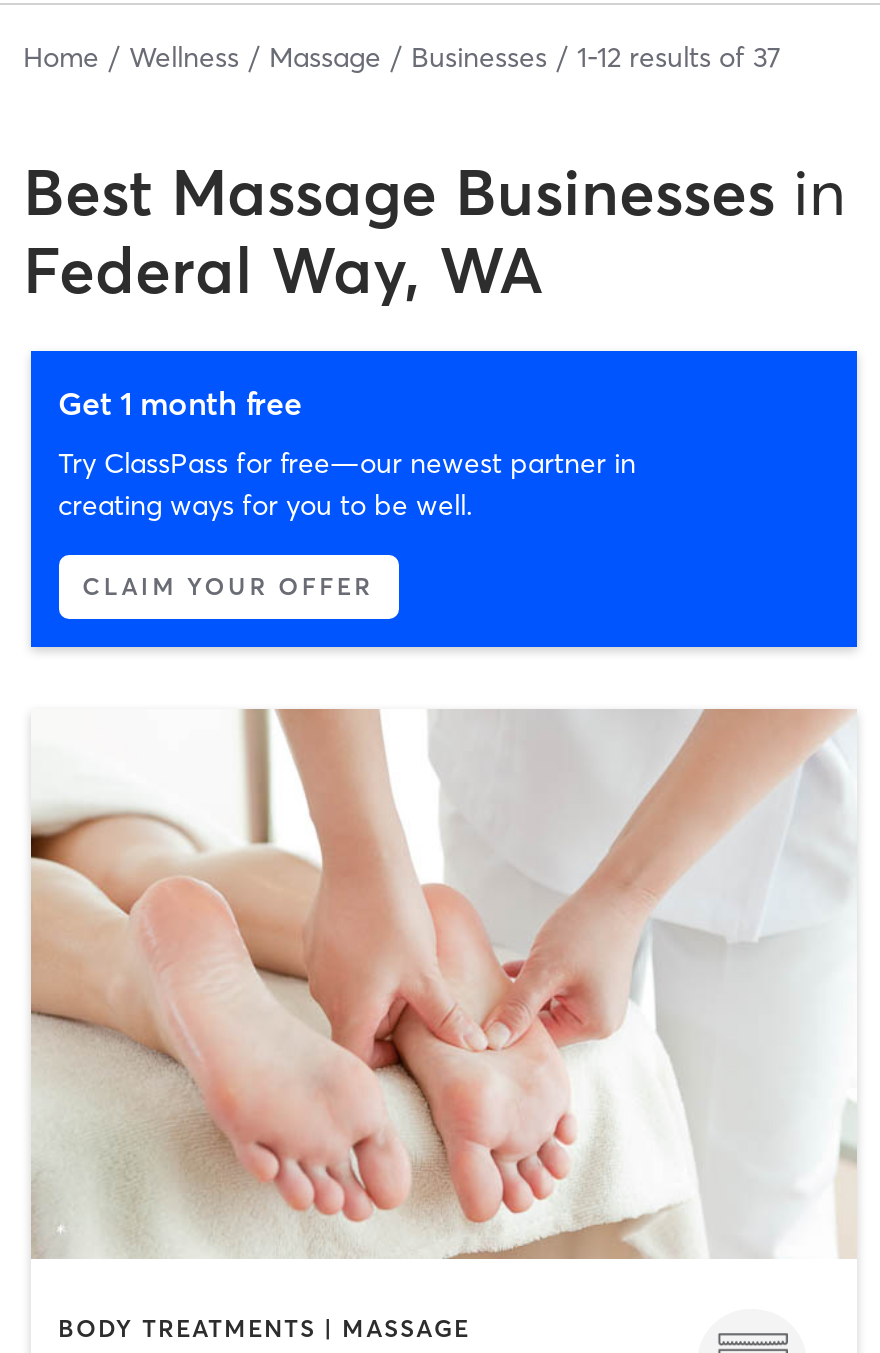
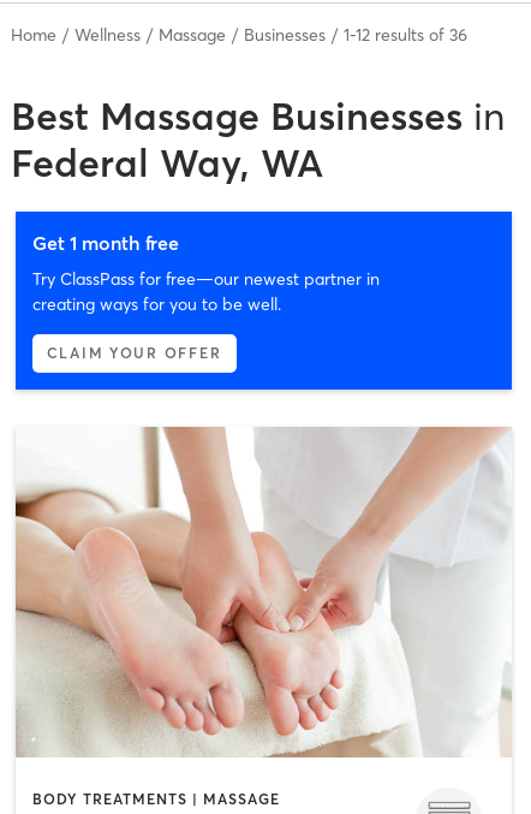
[23,38,781,74] Home Wellness Massage Businesses 1-12 results of 37 -> [11,23,467,45] Home Wellness Massage Businesses 1-12 results of 36

